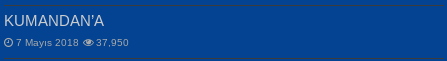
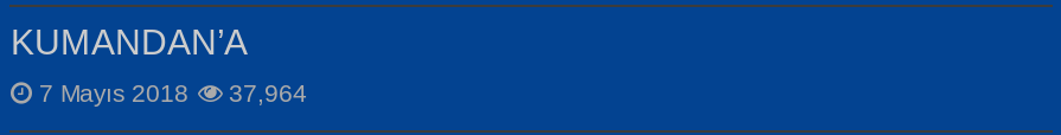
[16,37,129,48] 7 Mayıs 2018 37,950 -> [39,81,307,107] 7 Mayıs 2018 37,964

